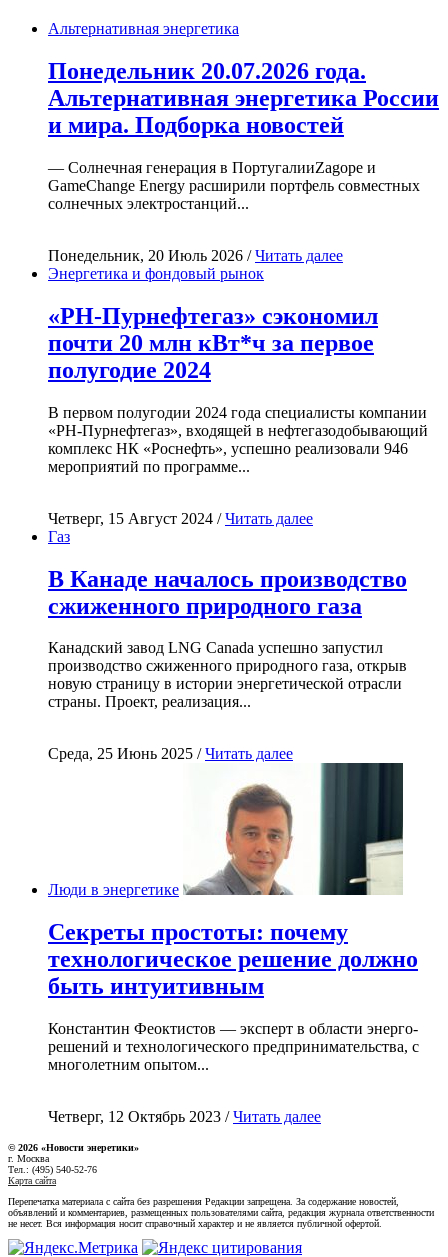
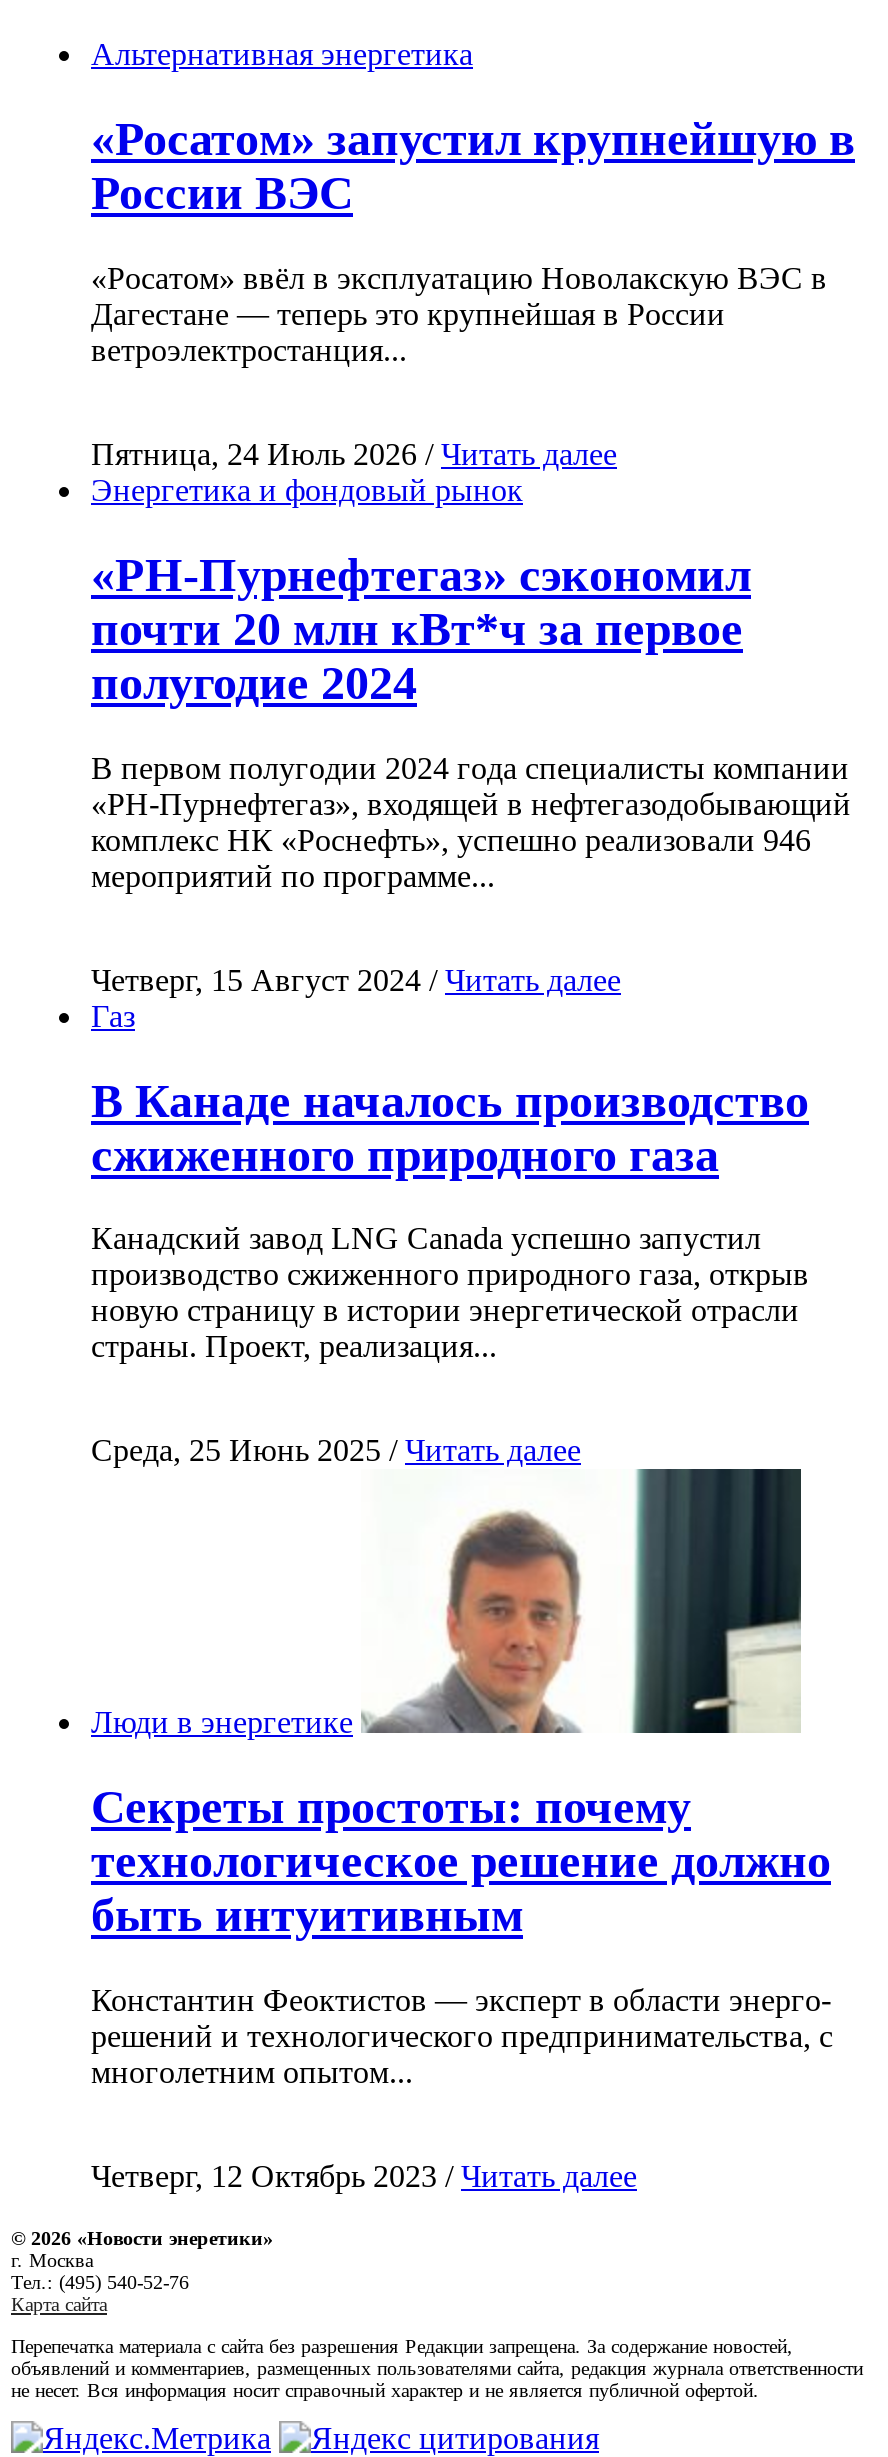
[48,58,439,138] Понедельник 20.07.2026 года. | Альтернативная энергетика России | и мира. Подборка новостей -> [91,113,855,219] «Росатом» запустил крупнейшую в | России ВЭС
[48,159,420,212] — Солнечная генерация в ПортугалииZagope и | GameChange Energy расширили портфель совместных | солнечных электростанций... -> [91,261,827,367] «Росатом» ввёл в эксплуатацию Новолакскую ВЭС в | Дагестане — теперь это крупнейшая в России | ветроэлектростанция...
[48,247,343,264] Понедельник, 20 Июль 2026 / Читать далее -> [91,437,617,471] Пятница, 24 Июль 2026 / Читать далее

